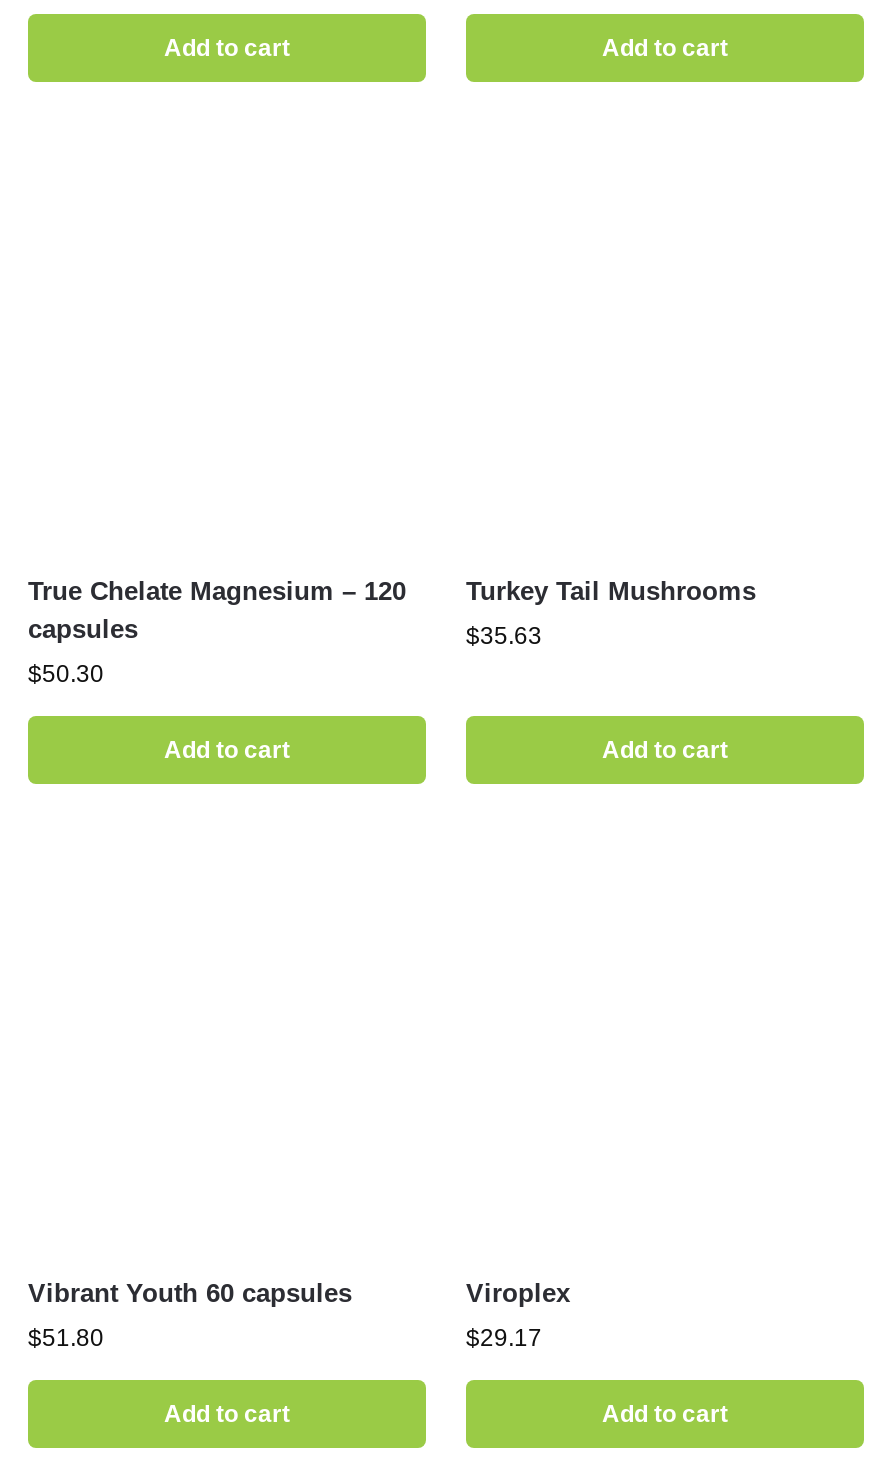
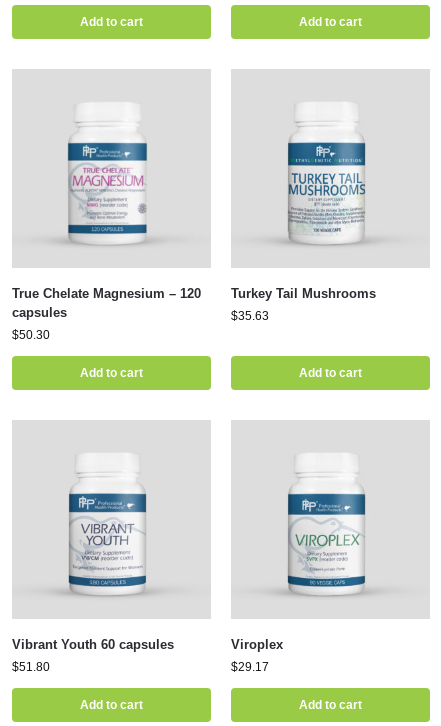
none -> [12,69,211,268] [image]
none -> [231,69,430,268] [image]
none -> [12,420,211,619] [image]
none -> [231,420,430,619] [image]

